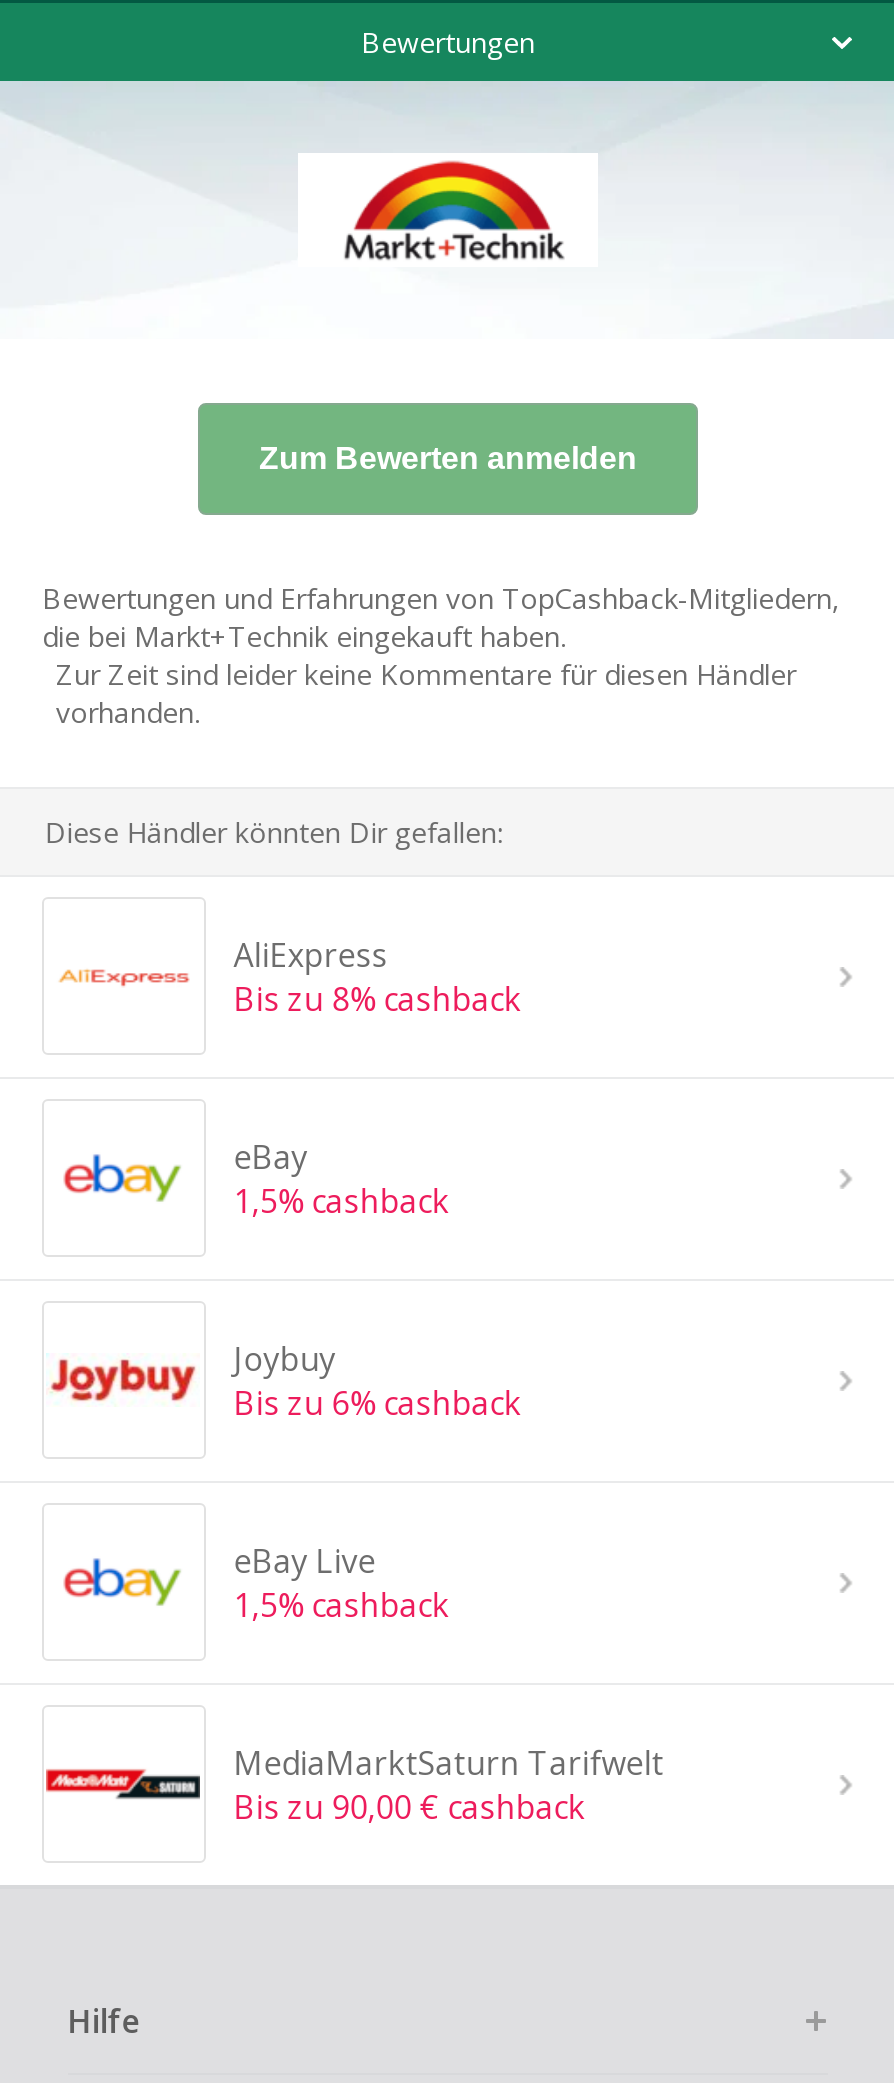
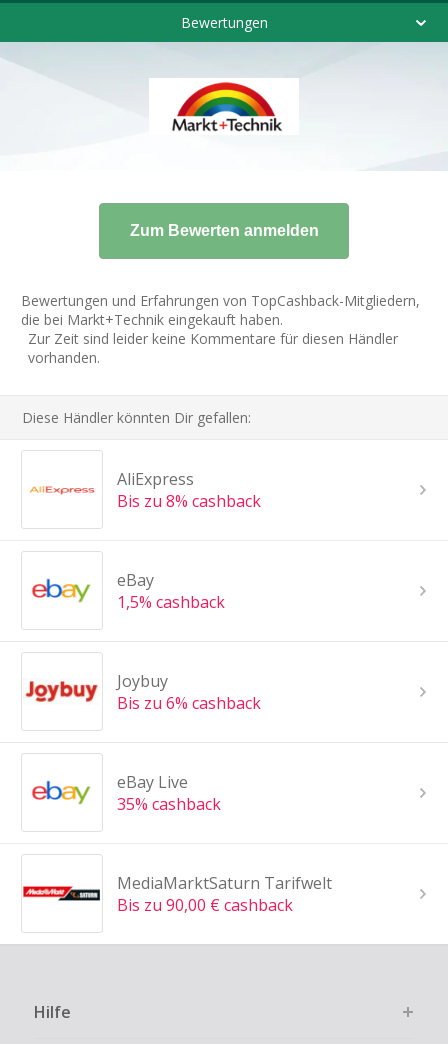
[234,1583,450,1627] 1,5% cashback -> [117,793,221,815] 35% cashback

